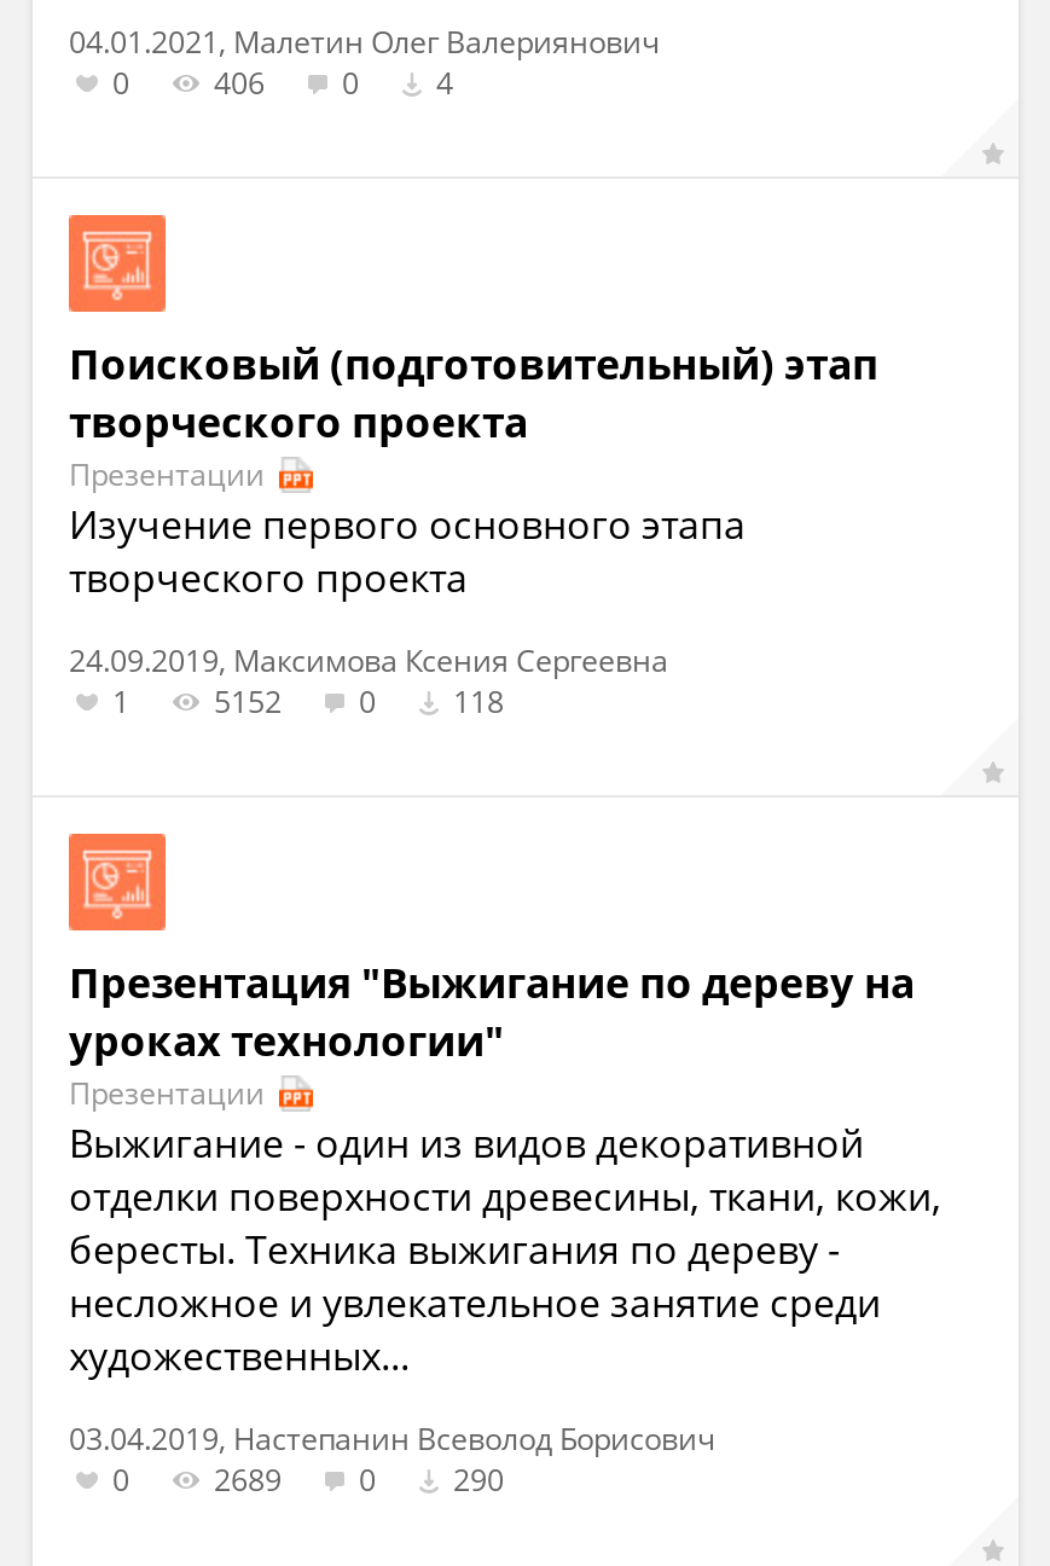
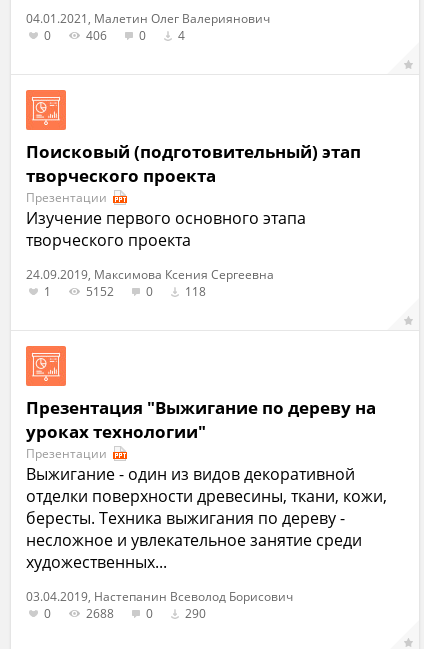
[105,1461,504,1502] 0 2689 0 290 -> [41,605,206,622] 0 2688 0 290

